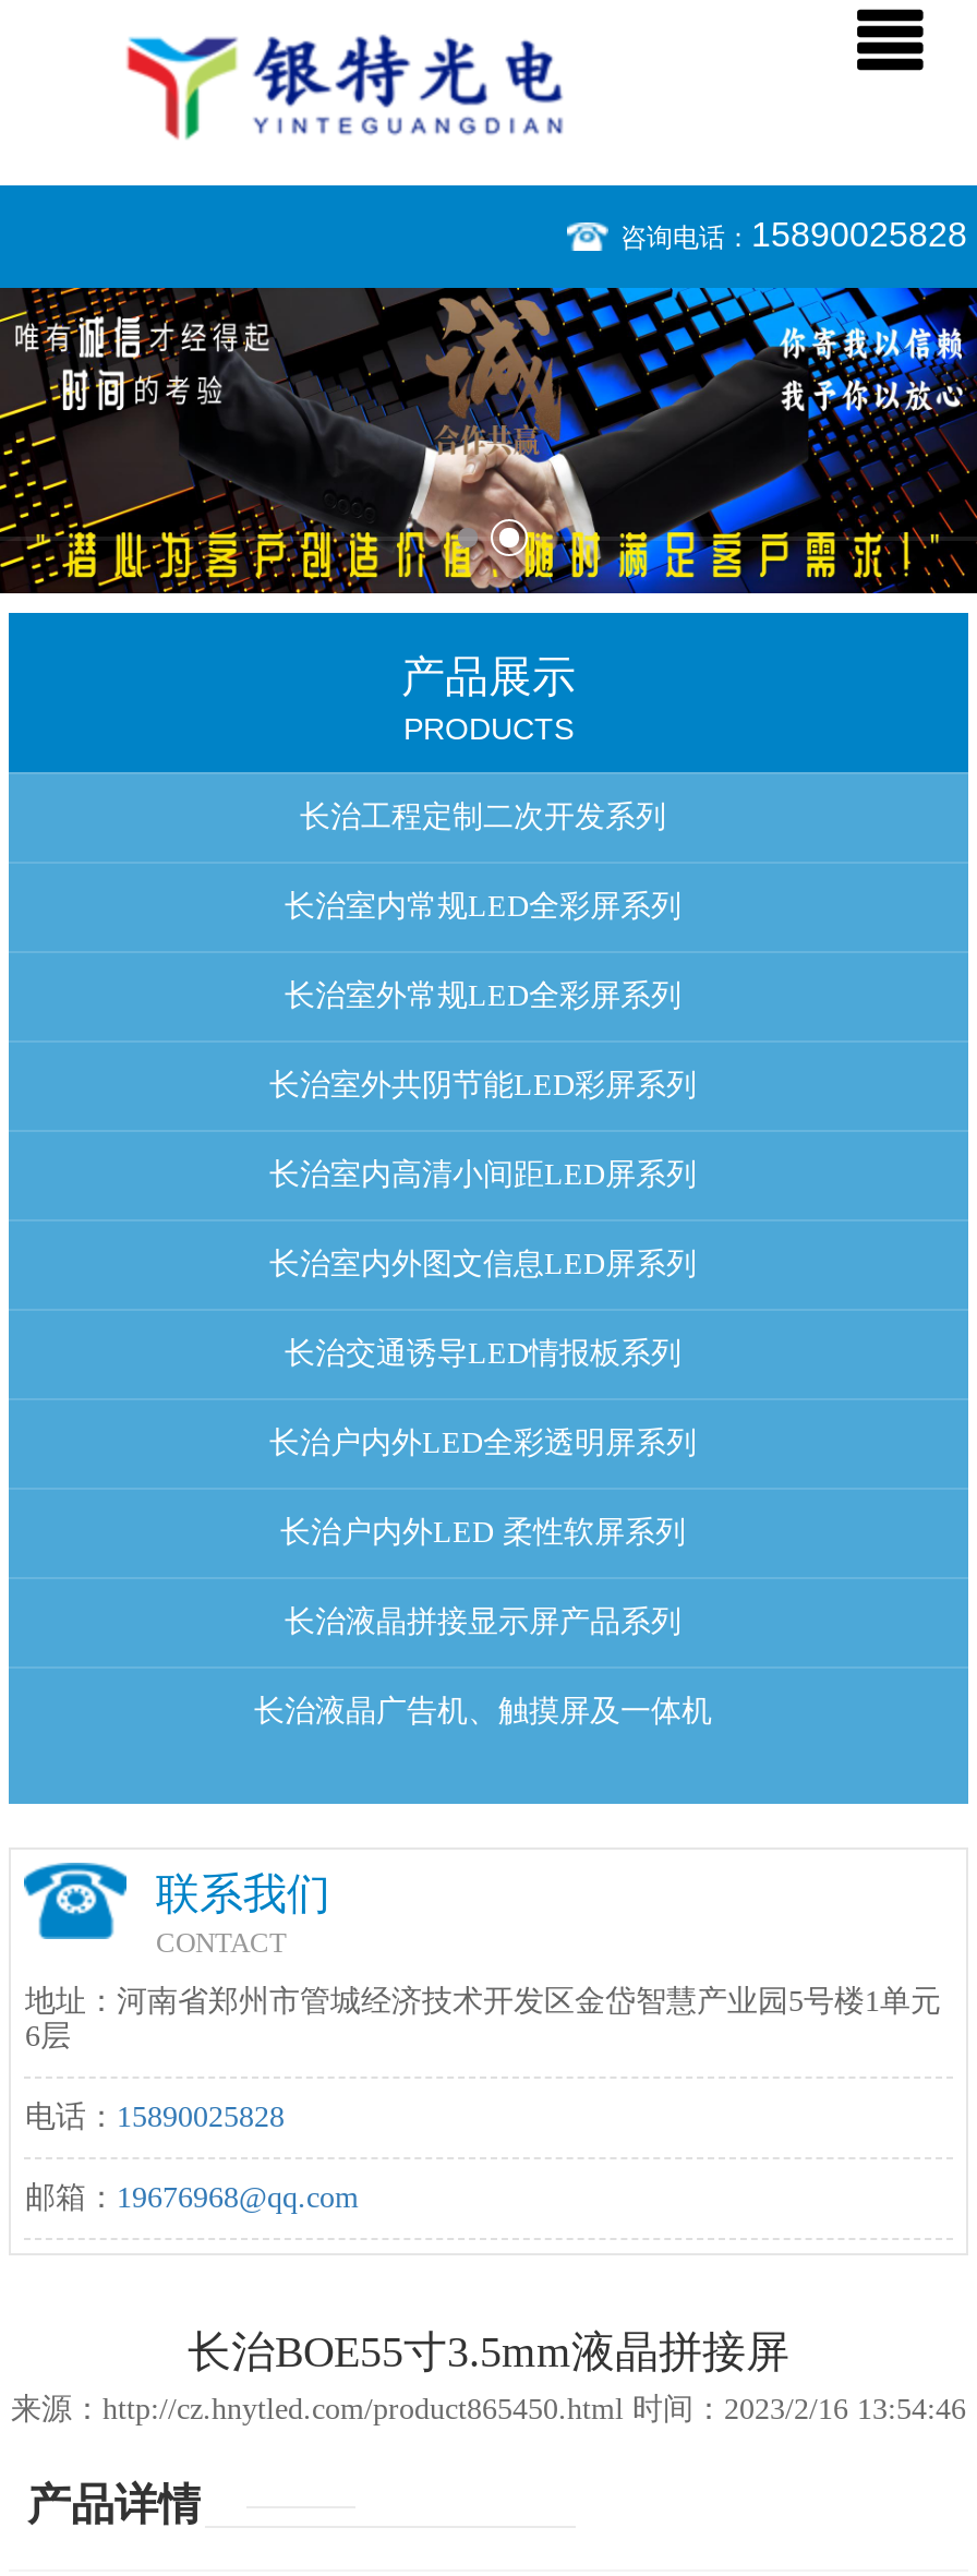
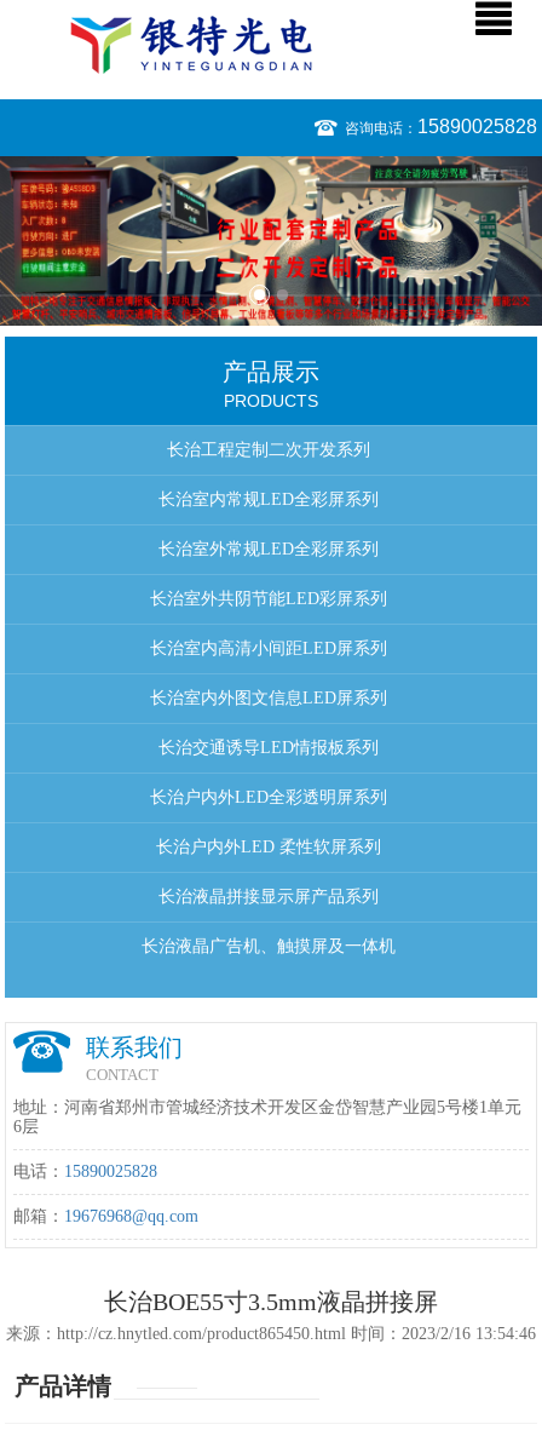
[7,286,970,595] [image] -> [4,155,538,327] [image]

